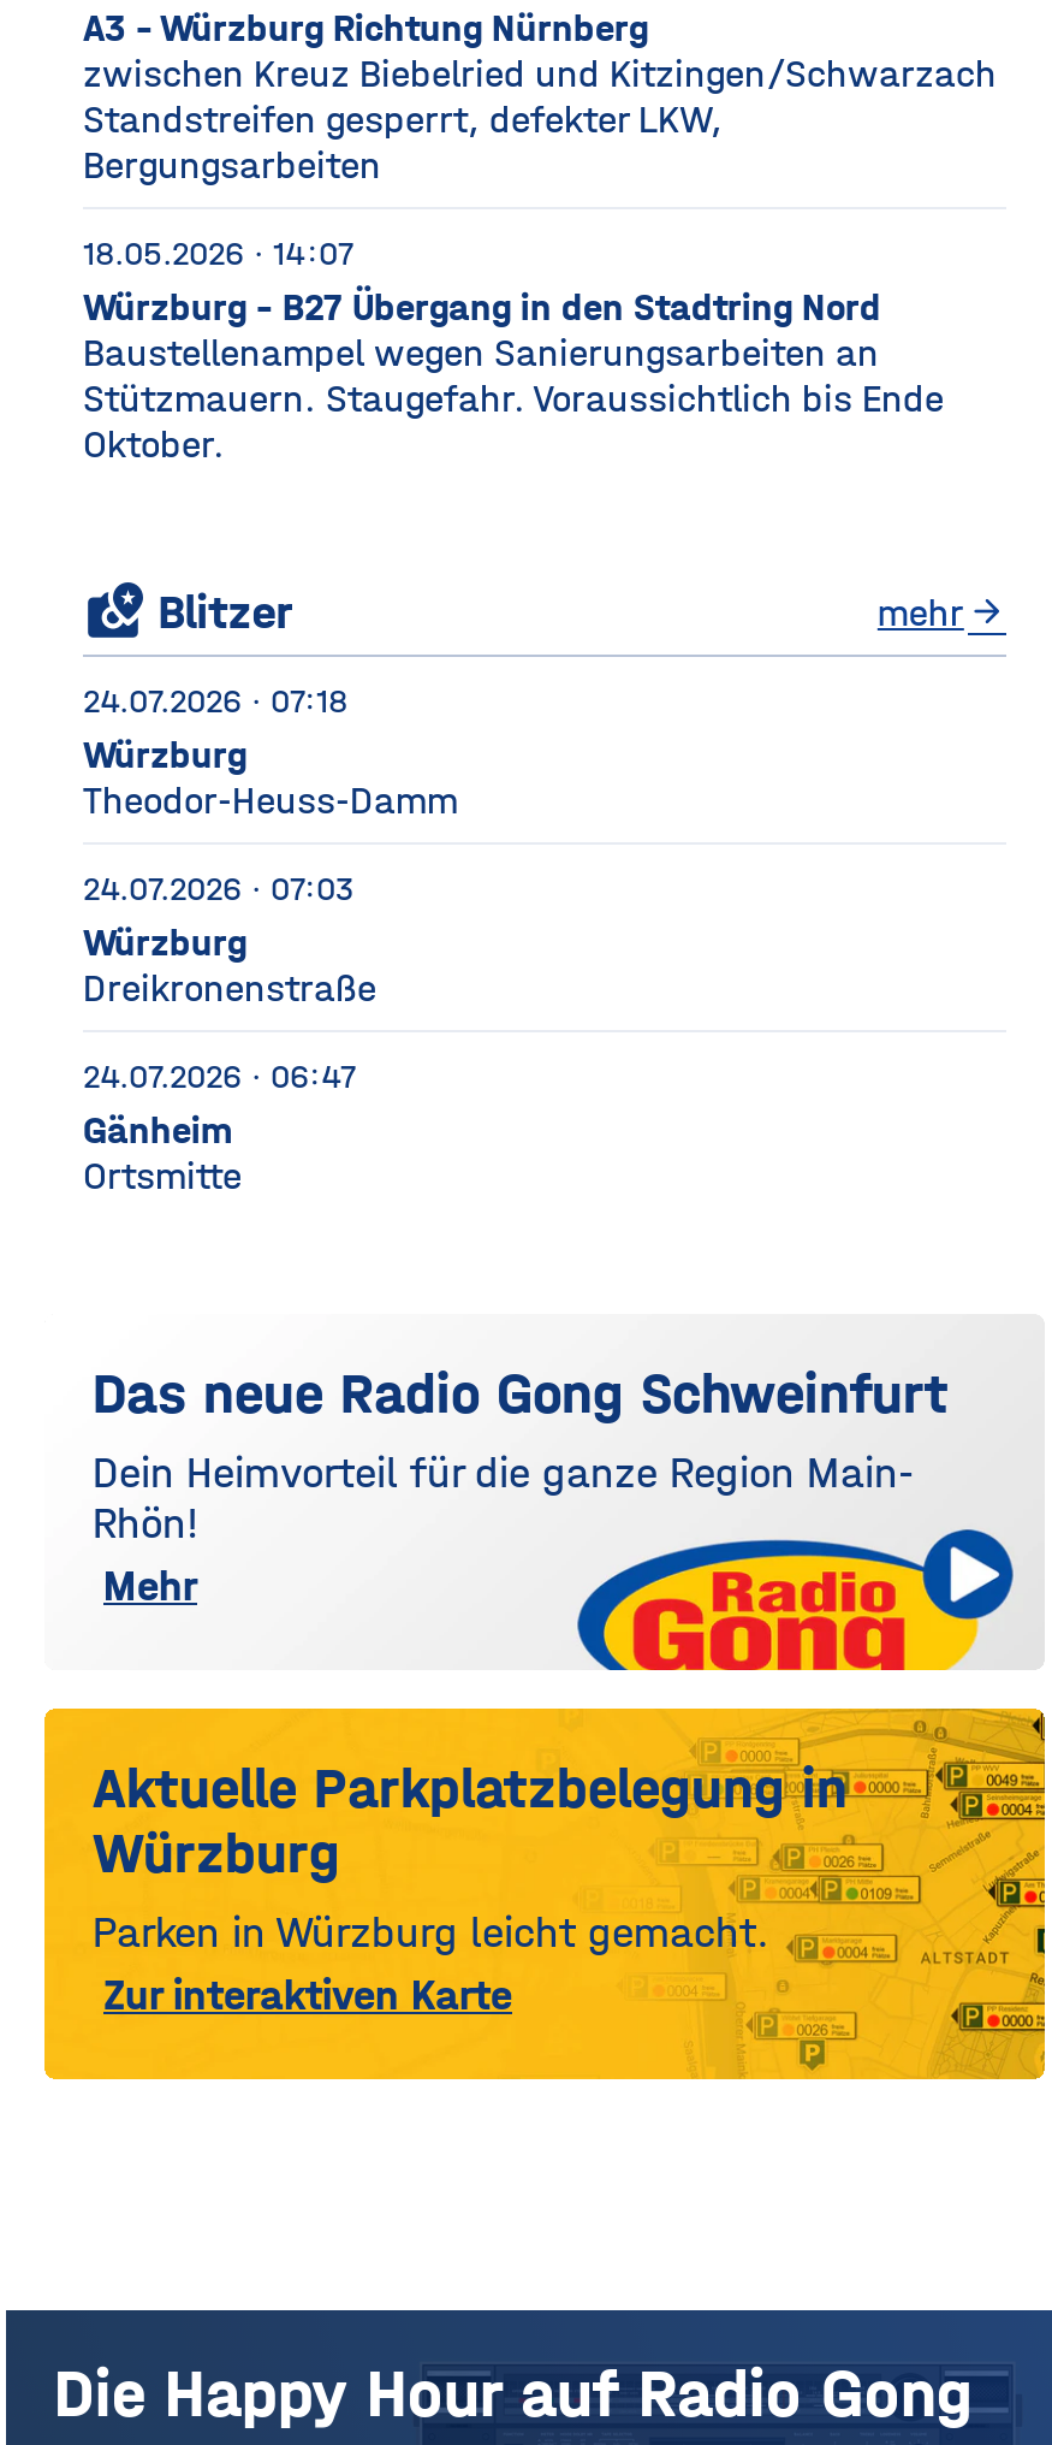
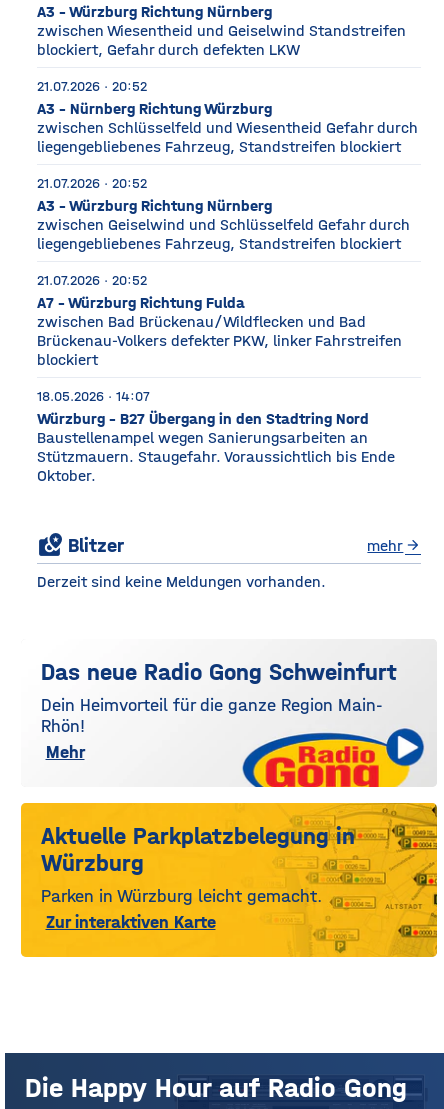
[83,50,997,187] zwischen Kreuz Biebelried und Kitzingen/Schwarzach | Standstreifen gesperrt, defekter LKW, | Bergungsarbeiten -> [37,21,418,369] zwischen Wiesentheid und Geiselwind Standstreifen | blockiert, Gefahr durch defekten LKW | 21.07.2026 · 20:52 | A3 - Nürnberg Richtung Würzburg | zwischen Schlüsselfeld und Wiesentheid Gefahr durch | liegengebliebenes Fahrzeug, Standstreifen blockiert | 21.07.2026 · 20:52 | A3 - Würzburg Richtung Nürnberg | zwischen Geiselwind und Schlüsselfeld Gefahr durch | liegengebliebenes Fahrzeug, Standstreifen blockiert | 21.07.2026 · 20:52 | A7 - Würzburg Richtung Fulda | zwischen Bad Brückenau/Wildflecken und Bad | Brückenau-Volkers defekter PKW, linker Fahrstreifen | blockiert
moved [83,233,944,466] -> [37,388,395,485]: 18.05.2026 · 14:07 | Würzburg - B27 Übergang in den Stadtring Nord | Baustellenampel wegen Sanierungsarbeiten an | Stützmauern. Staugefahr. Voraussichtlich bis Ende | Oktober.
[83,682,458,1199] 24.07.2026 · 07:18 | Würzburg | Theodor-Heuss-Damm | 24.07.2026 · 07:03 | Würzburg | Dreikronenstraße | 24.07.2026 · 06:47 | Gänheim | Ortsmitte -> [37,572,326,591] Derzeit sind keine Meldungen vorhanden.

